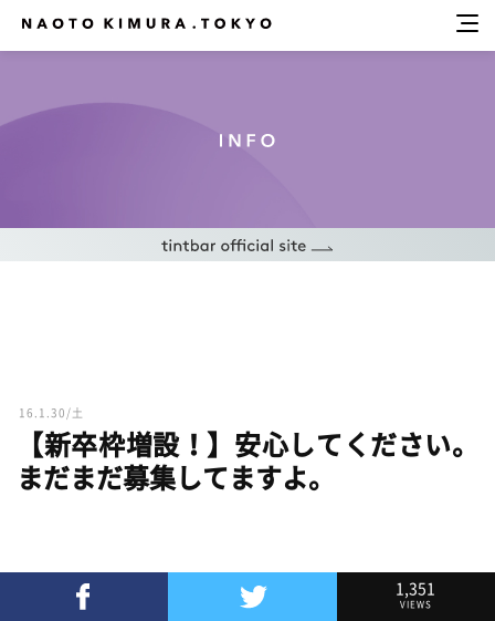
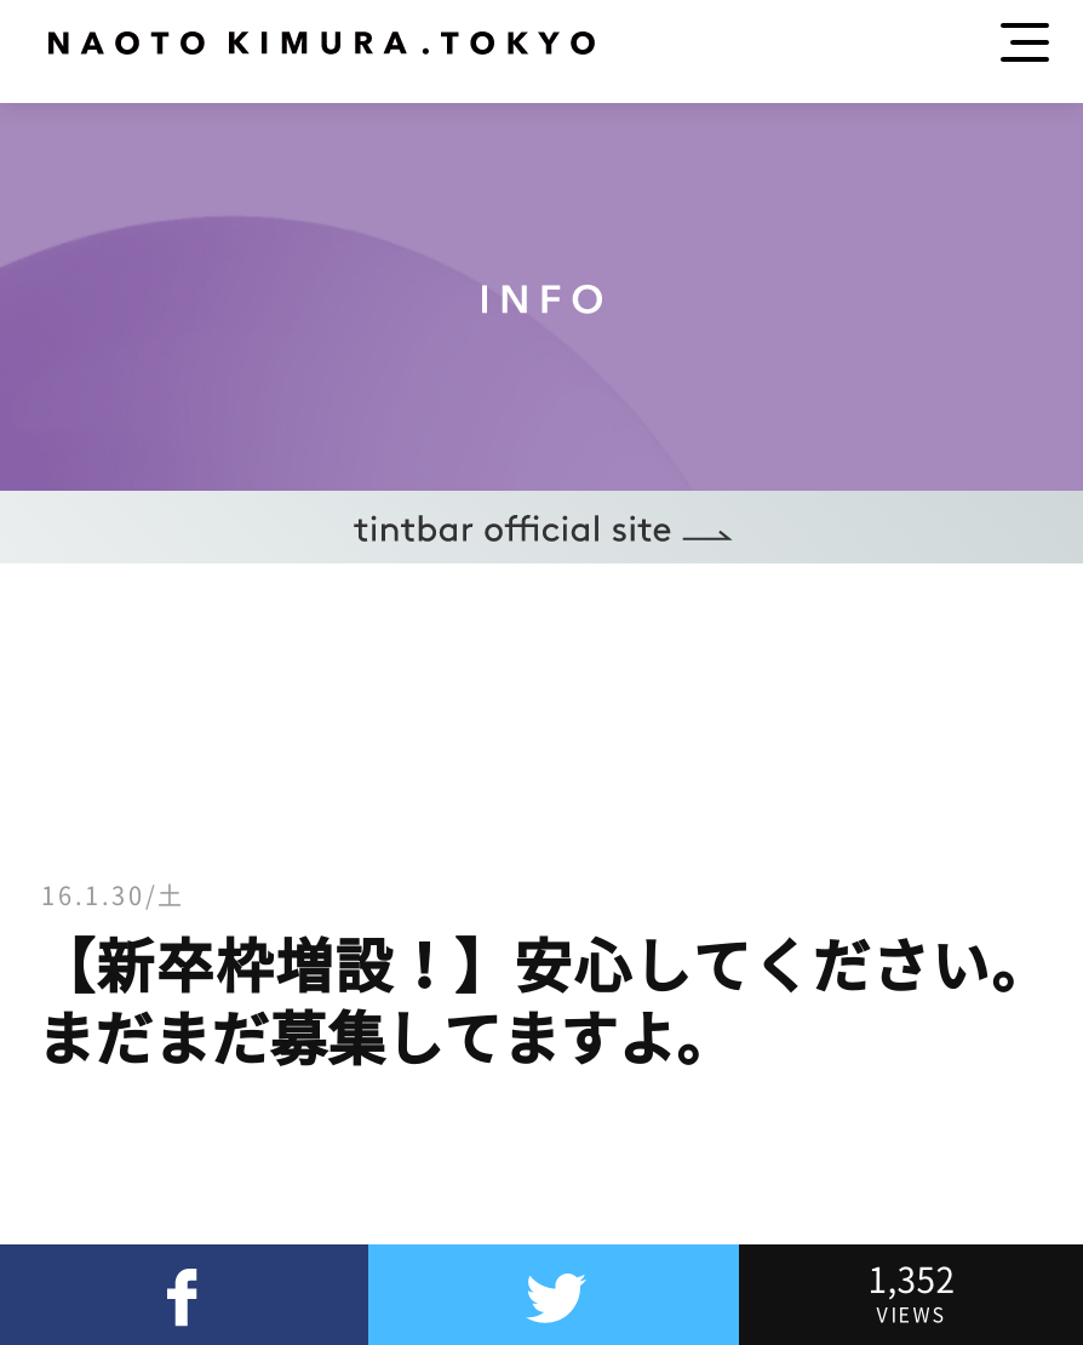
[396,581,436,597] 1,351 -> [868,1264,955,1298] 1,352

